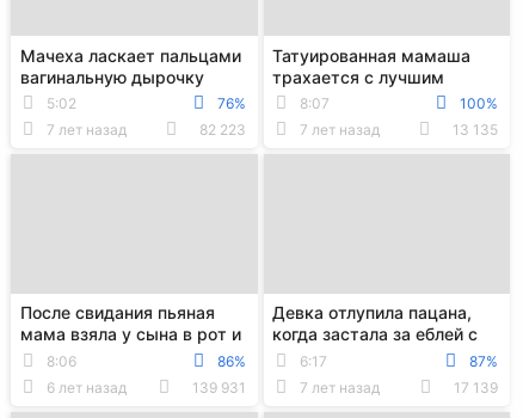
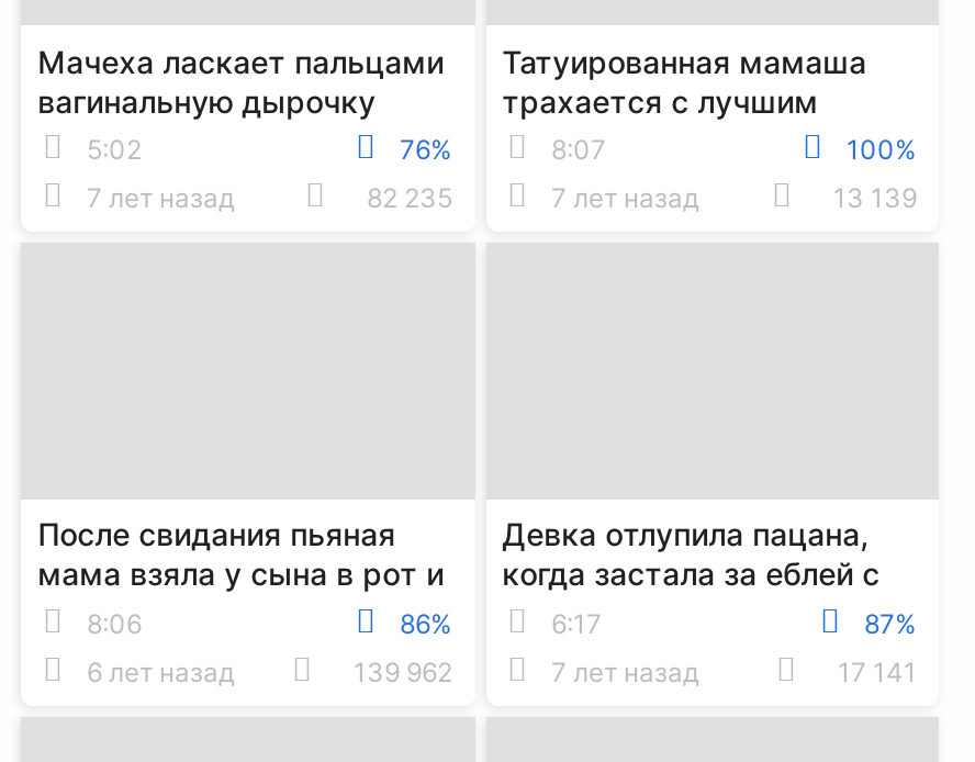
[199,121,245,139] 82 223 -> [367,182,452,215] 82 235
[453,121,498,139] 13 135 -> [833,182,917,215] 13 139
[192,378,245,396] 139 931 -> [354,654,452,687] 139 962
[454,378,498,396] 17 139 -> [838,654,917,687] 17 141

